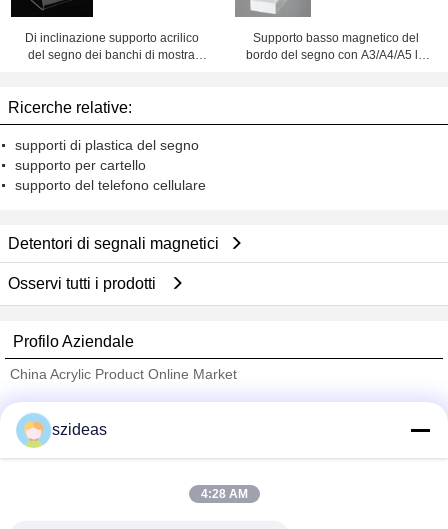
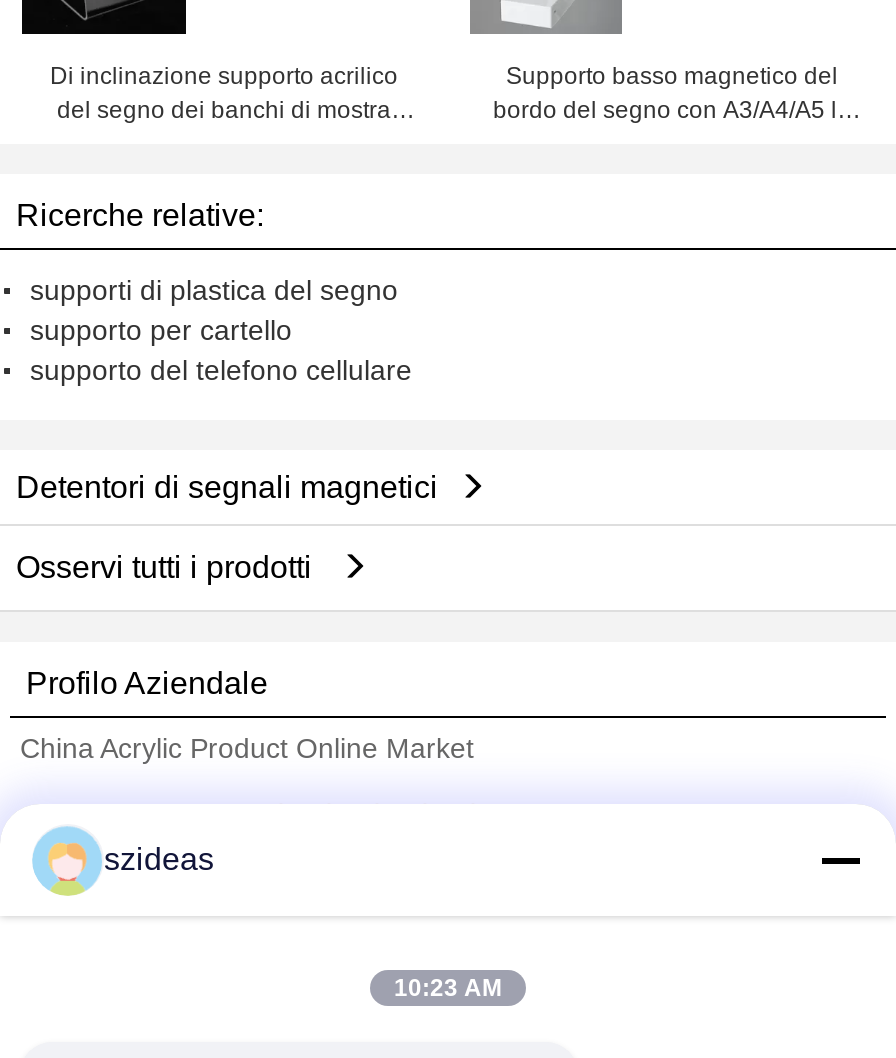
[200,487,247,501] 4:28 AM -> [394,974,502,1002] 10:23 AM

